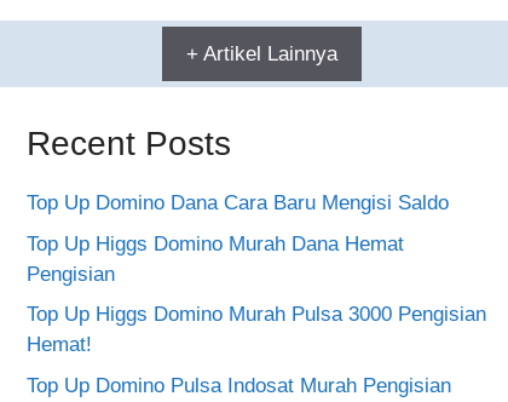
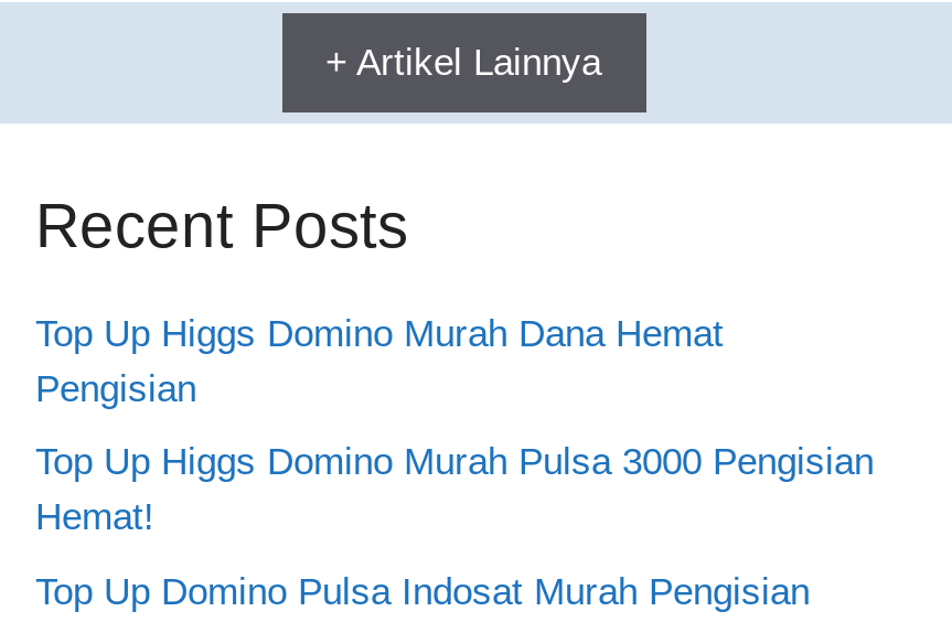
[27,191,449,214] Top Up Domino Dana Cara Baru Mengisi Saldo -> none

